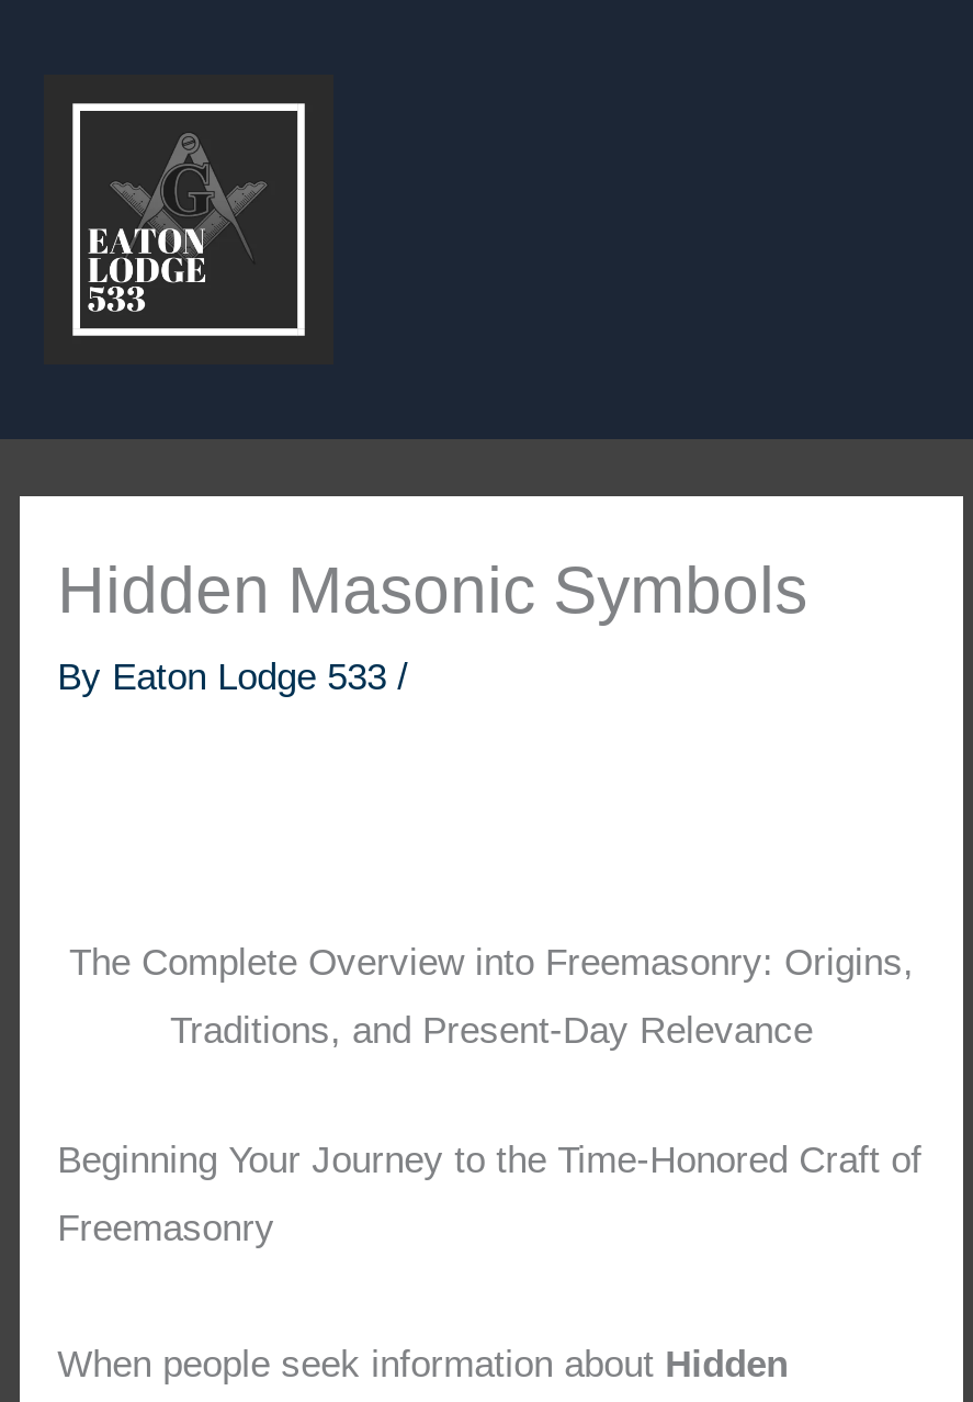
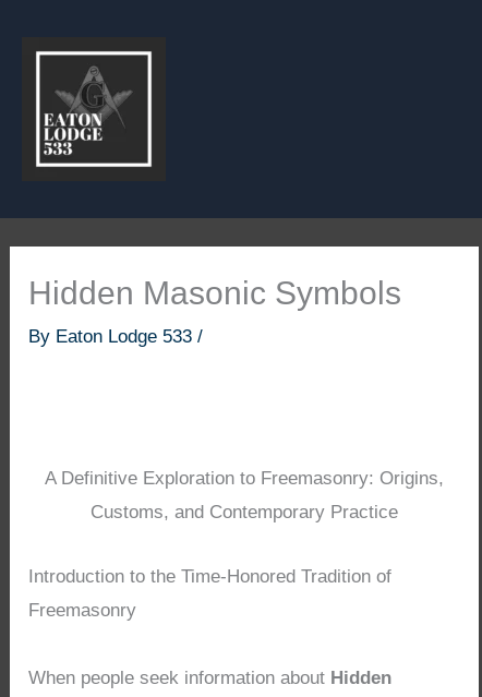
[69,943,914,985] The Complete Overview into Freemasonry: Origins, -> [45,468,444,489] A Definitive Exploration to Freemasonry: Origins,
[170,1011,813,1053] Traditions, and Present-Day Relevance -> [91,502,398,523] Customs, and Contemporary Practice
[57,1139,922,1180] Beginning Your Journey to the Time-Honored Craft of -> [29,566,392,586] Introduction to the Time-Honored Tradition of

